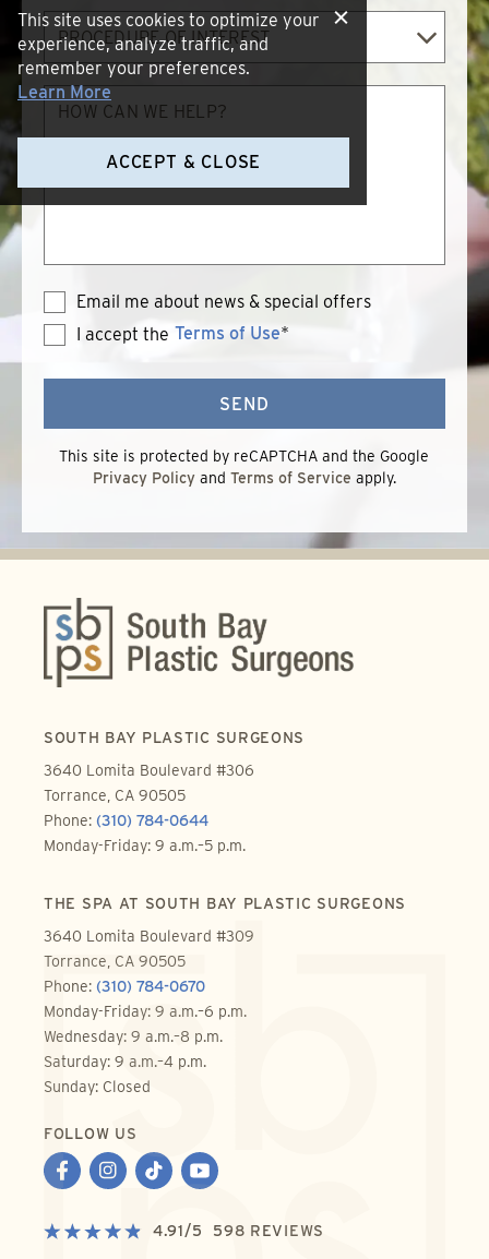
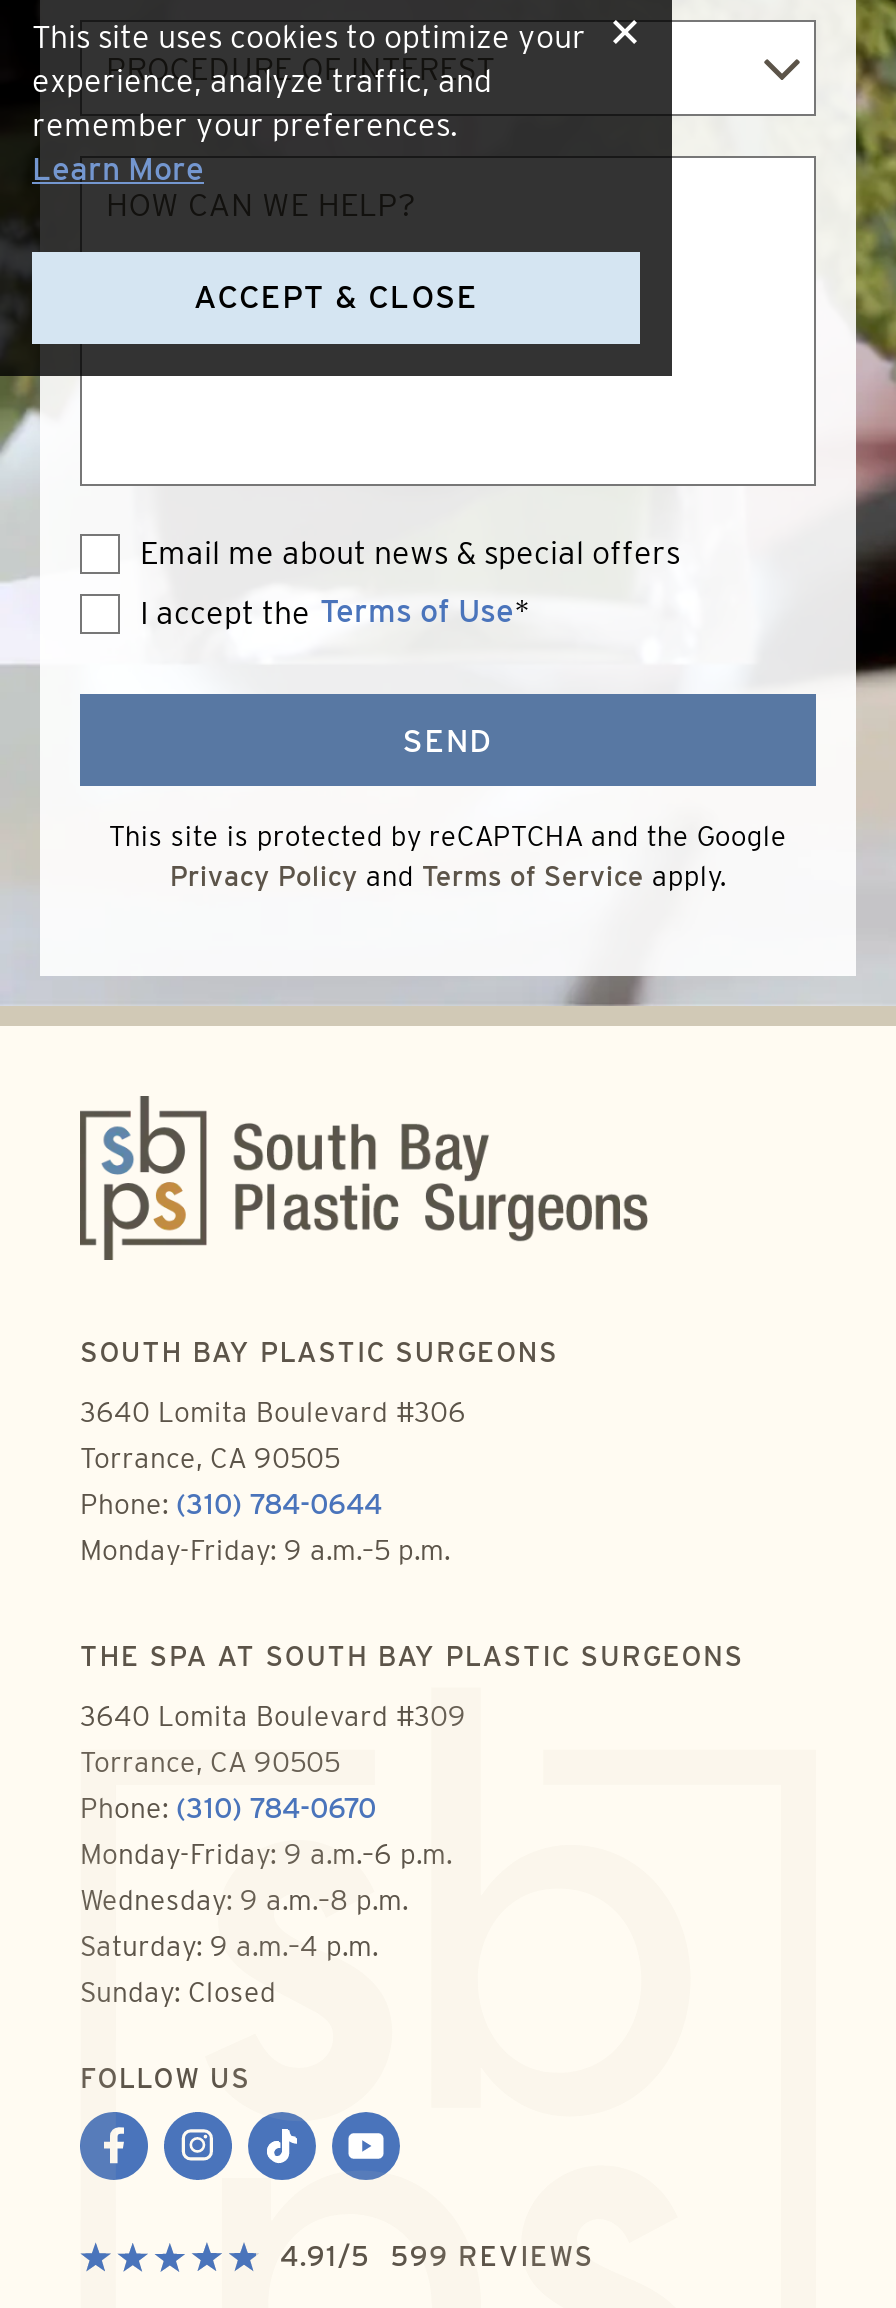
[153,1222,324,1239] 4.91 /5 598 REVIEWS -> [280,2240,594,2272] 4.91 /5 599 REVIEWS

